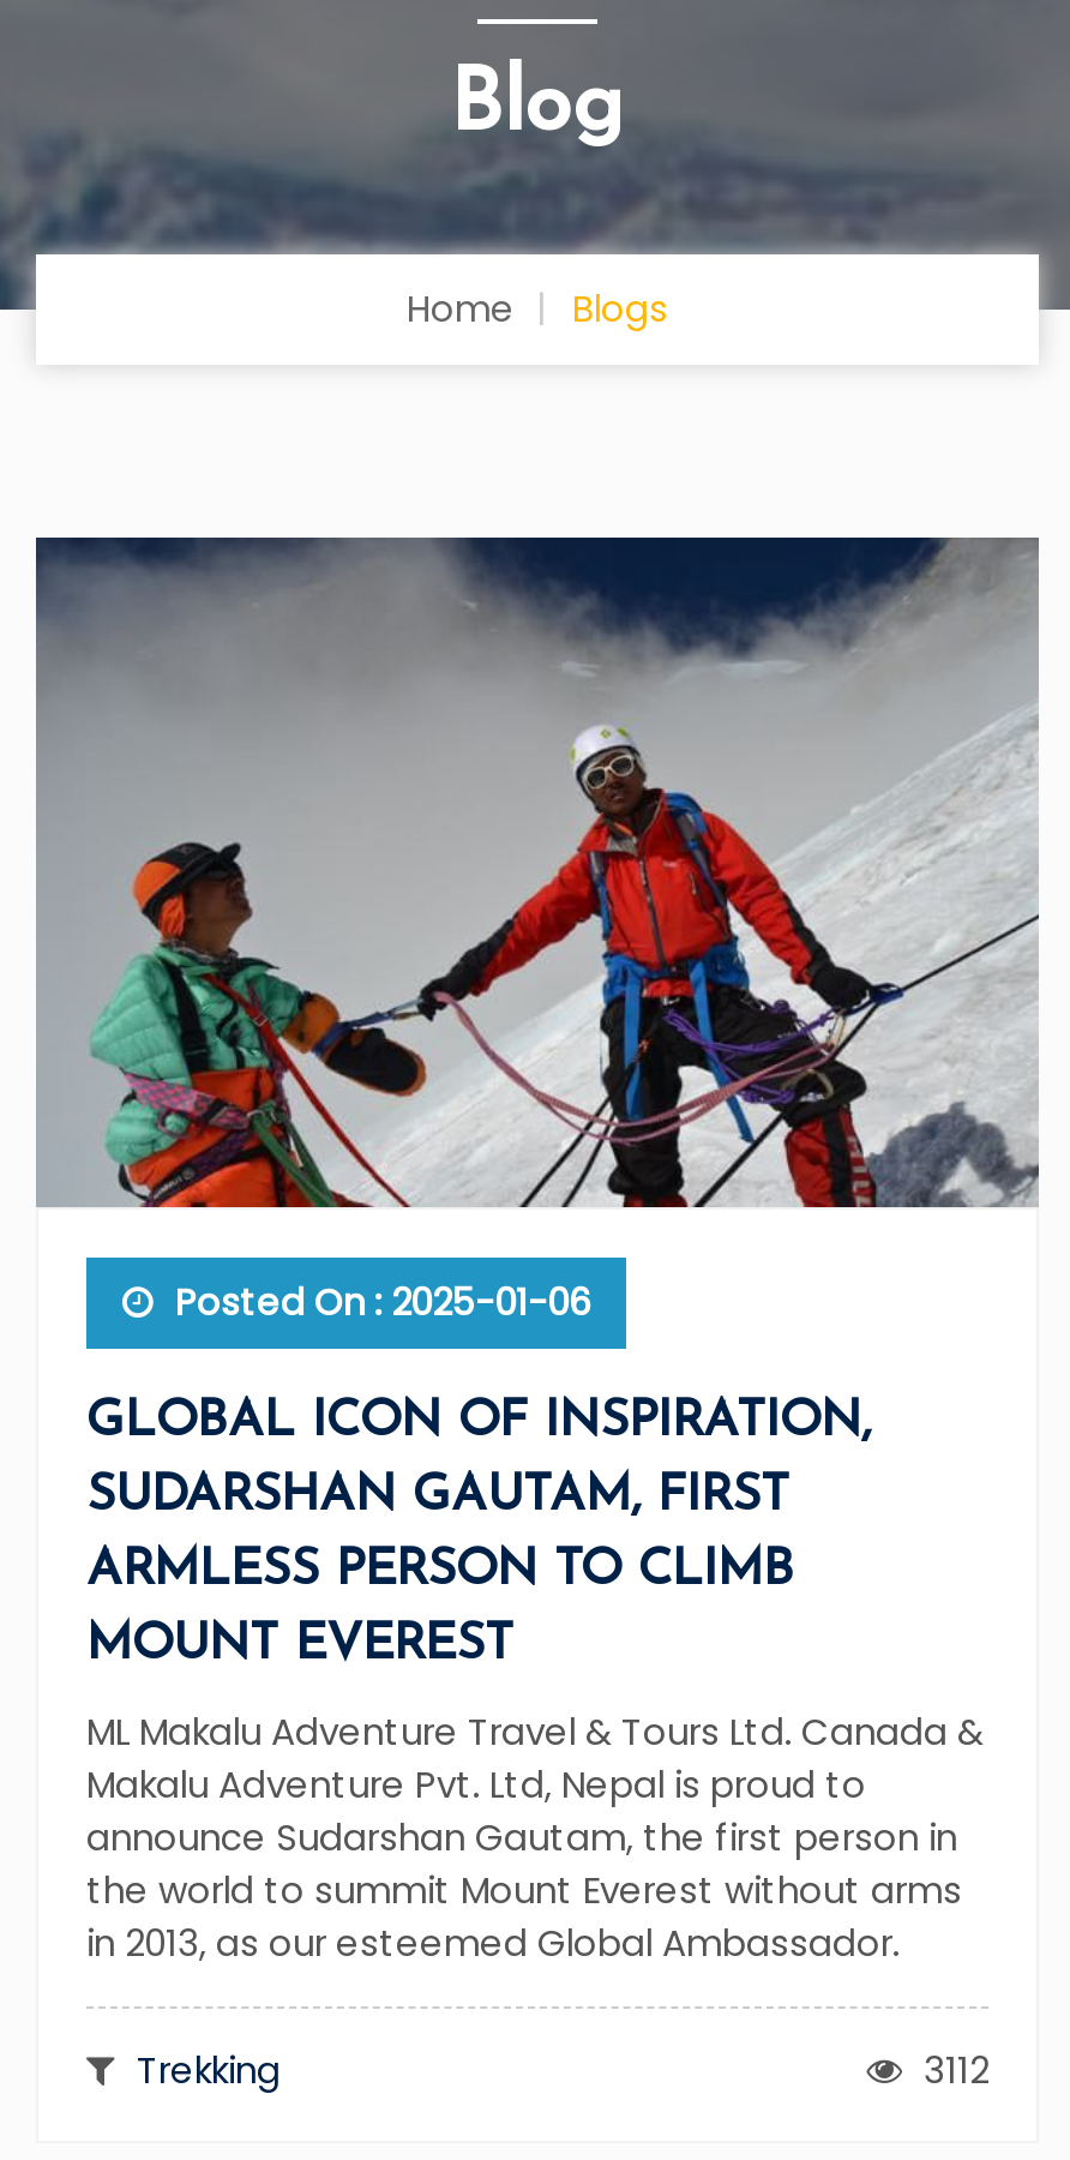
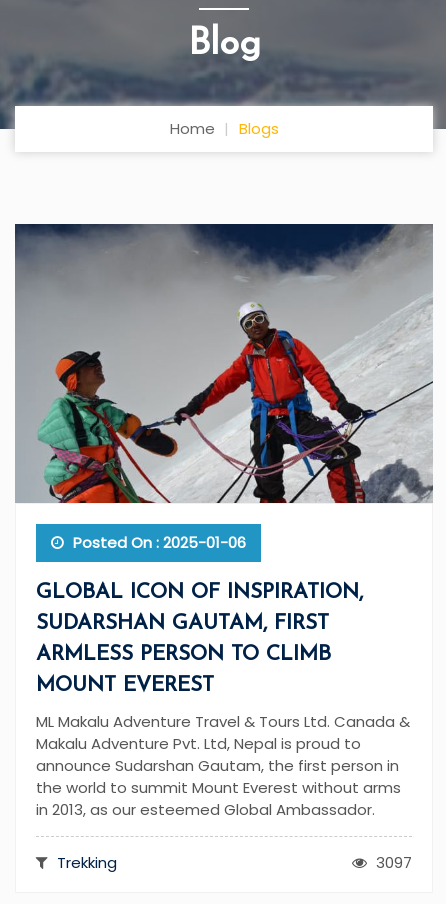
[914,2045,988,2095] 3112 -> [372,852,412,873] 3097

